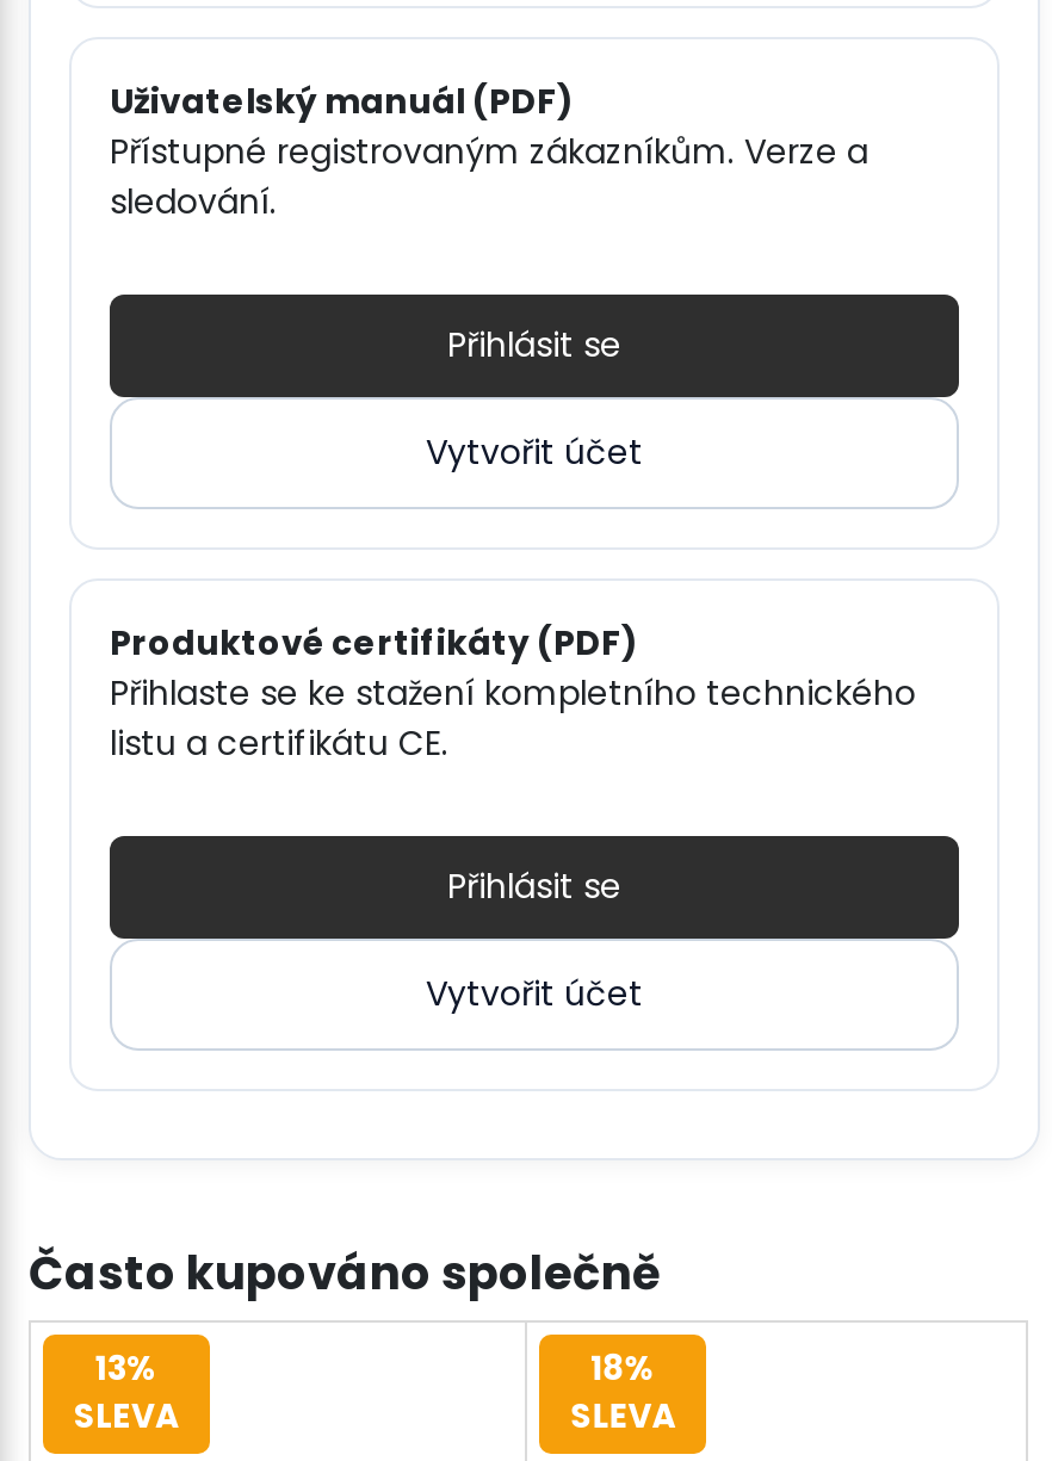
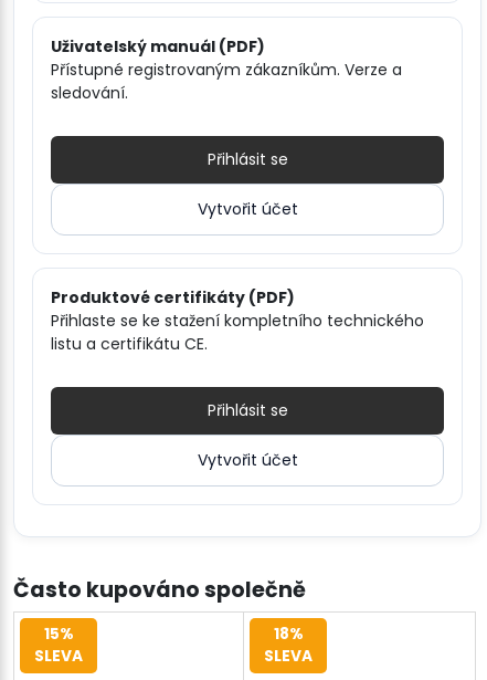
[95,1345,157,1391] 13% -> [44,624,73,645] 15%

